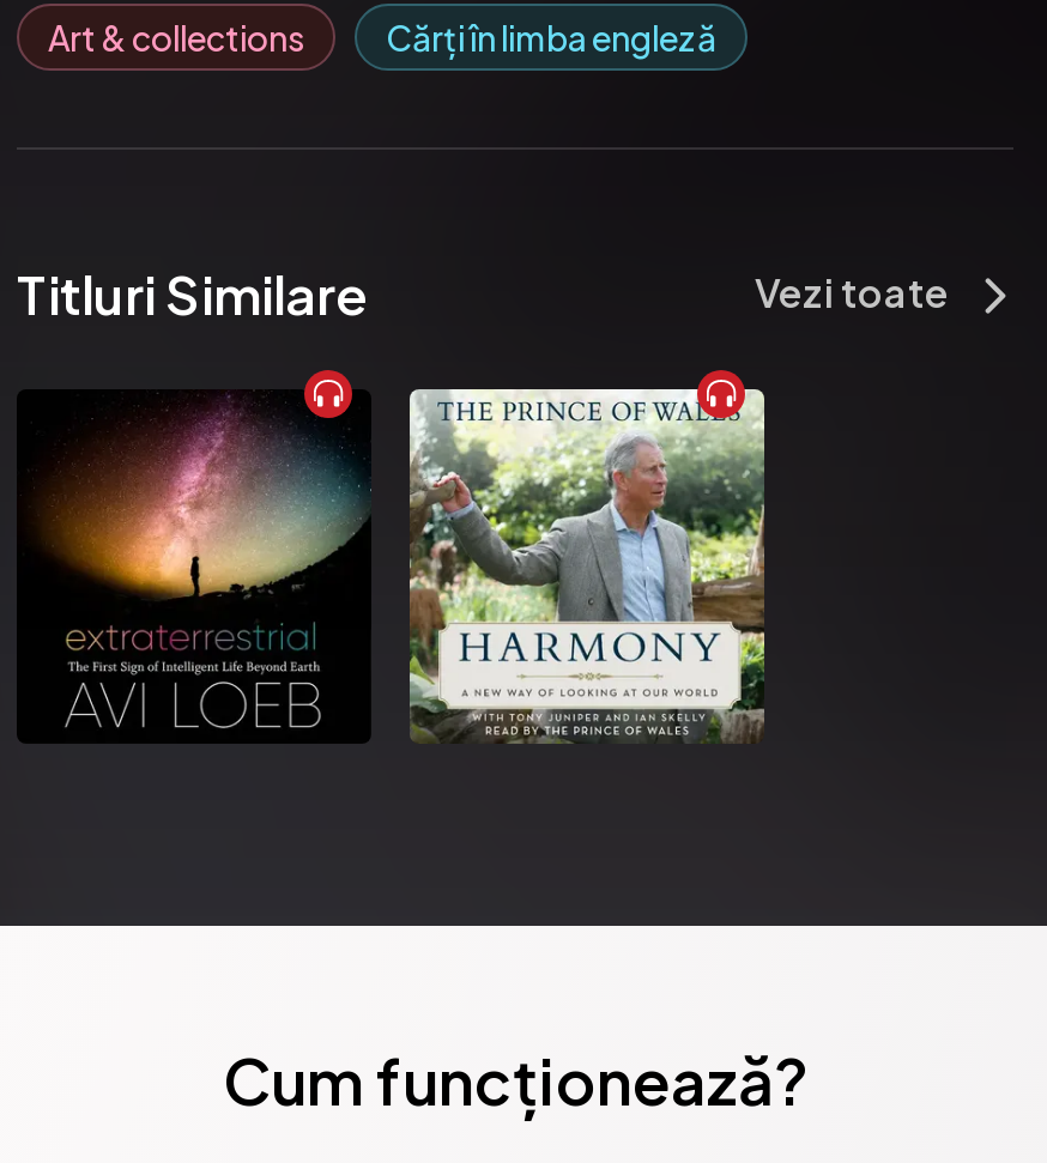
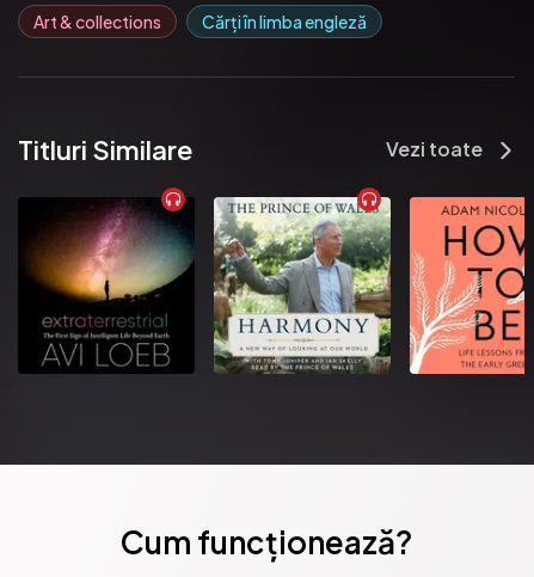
none -> [409,196,526,375] [image]

